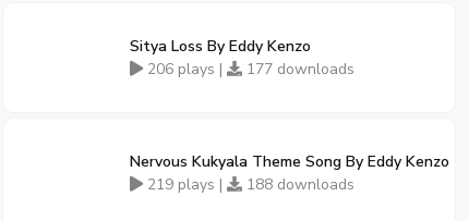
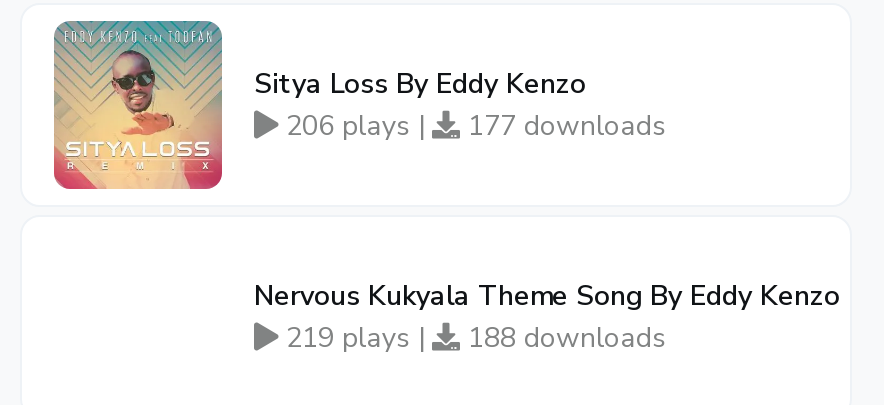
none -> [52,19,224,191] [image]

